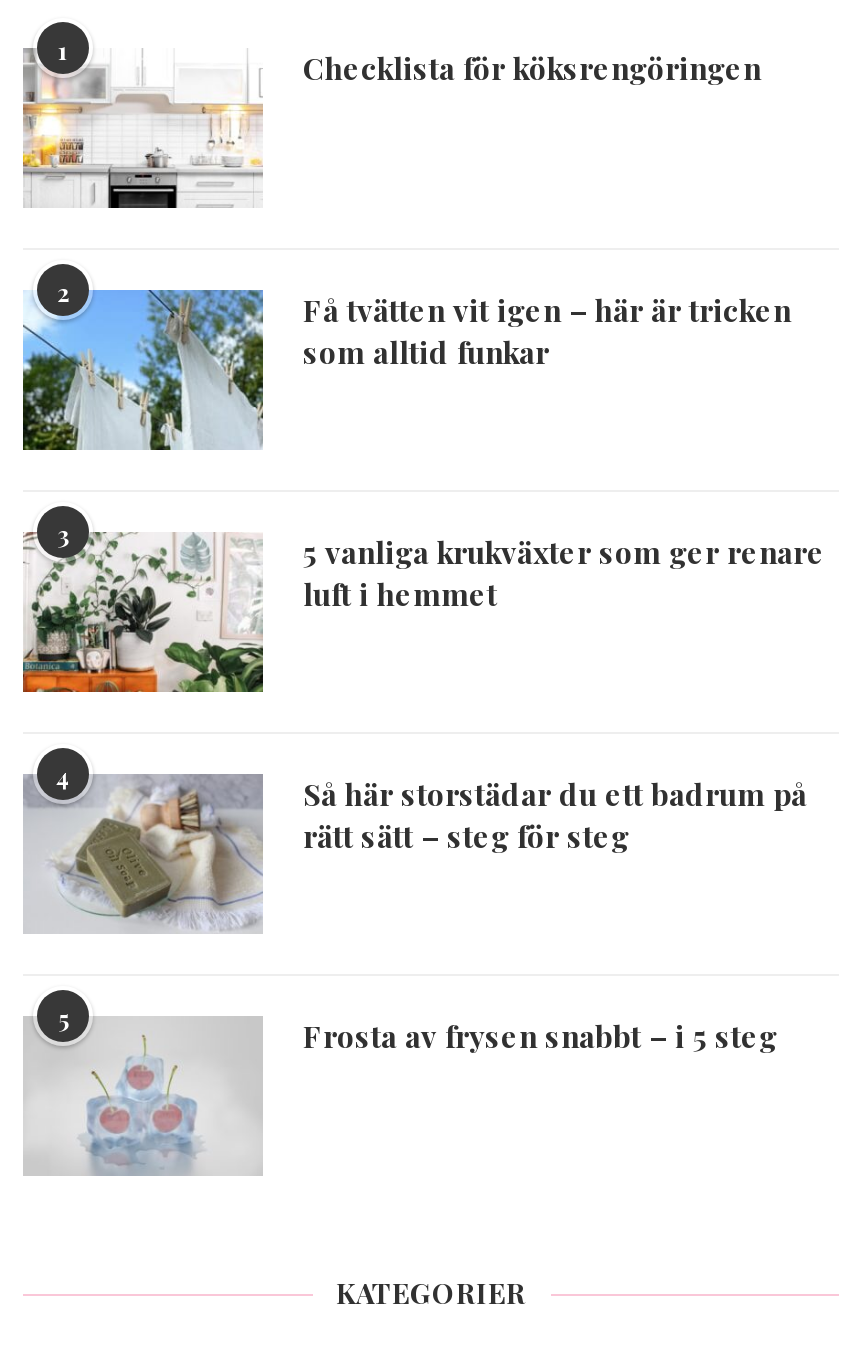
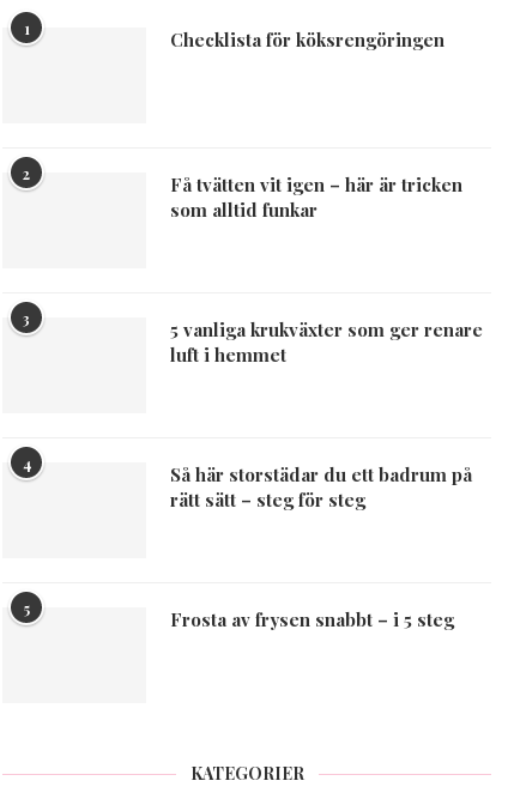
[21,48,265,210] [image] -> none
[21,288,265,452] [image] -> none
[21,530,265,694] [image] -> none
[23,772,265,934] [image] -> none
[23,1016,263,1176] [image] -> none

